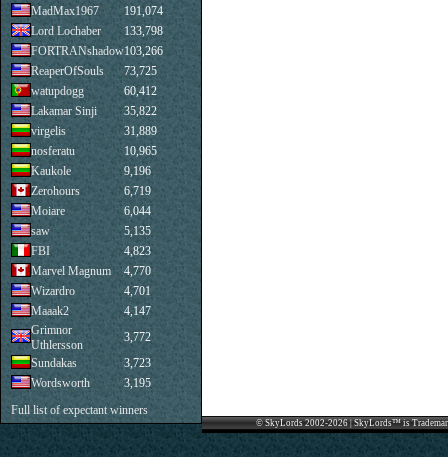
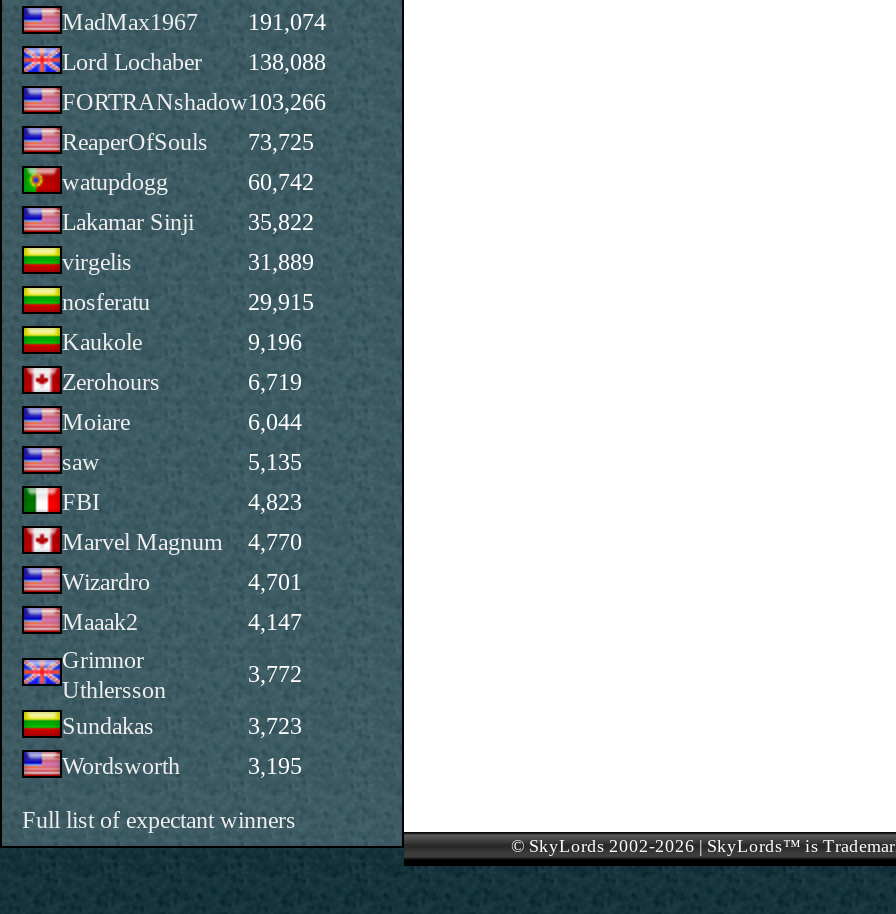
[31,24,163,38] Lord Lochaber 133,798 -> [62,48,326,76] Lord Lochaber 138,088
[124,84,157,98] 60,412 -> [248,168,314,196] 60,742
[124,144,157,158] 10,965 -> [248,288,314,316] 29,915

